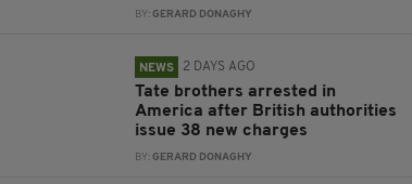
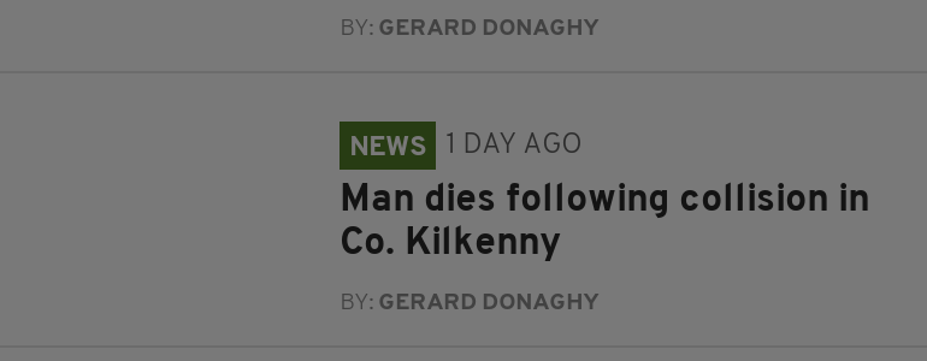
[139,61,256,75] NEWS 2 DAYS AGO -> [349,132,583,163] NEWS 1 DAY AGO
[135,84,397,140] Tate brothers arrested in | America after British authorities | issue 38 new charges -> [340,183,869,264] Man dies following collision in | Co. Kilkenny

